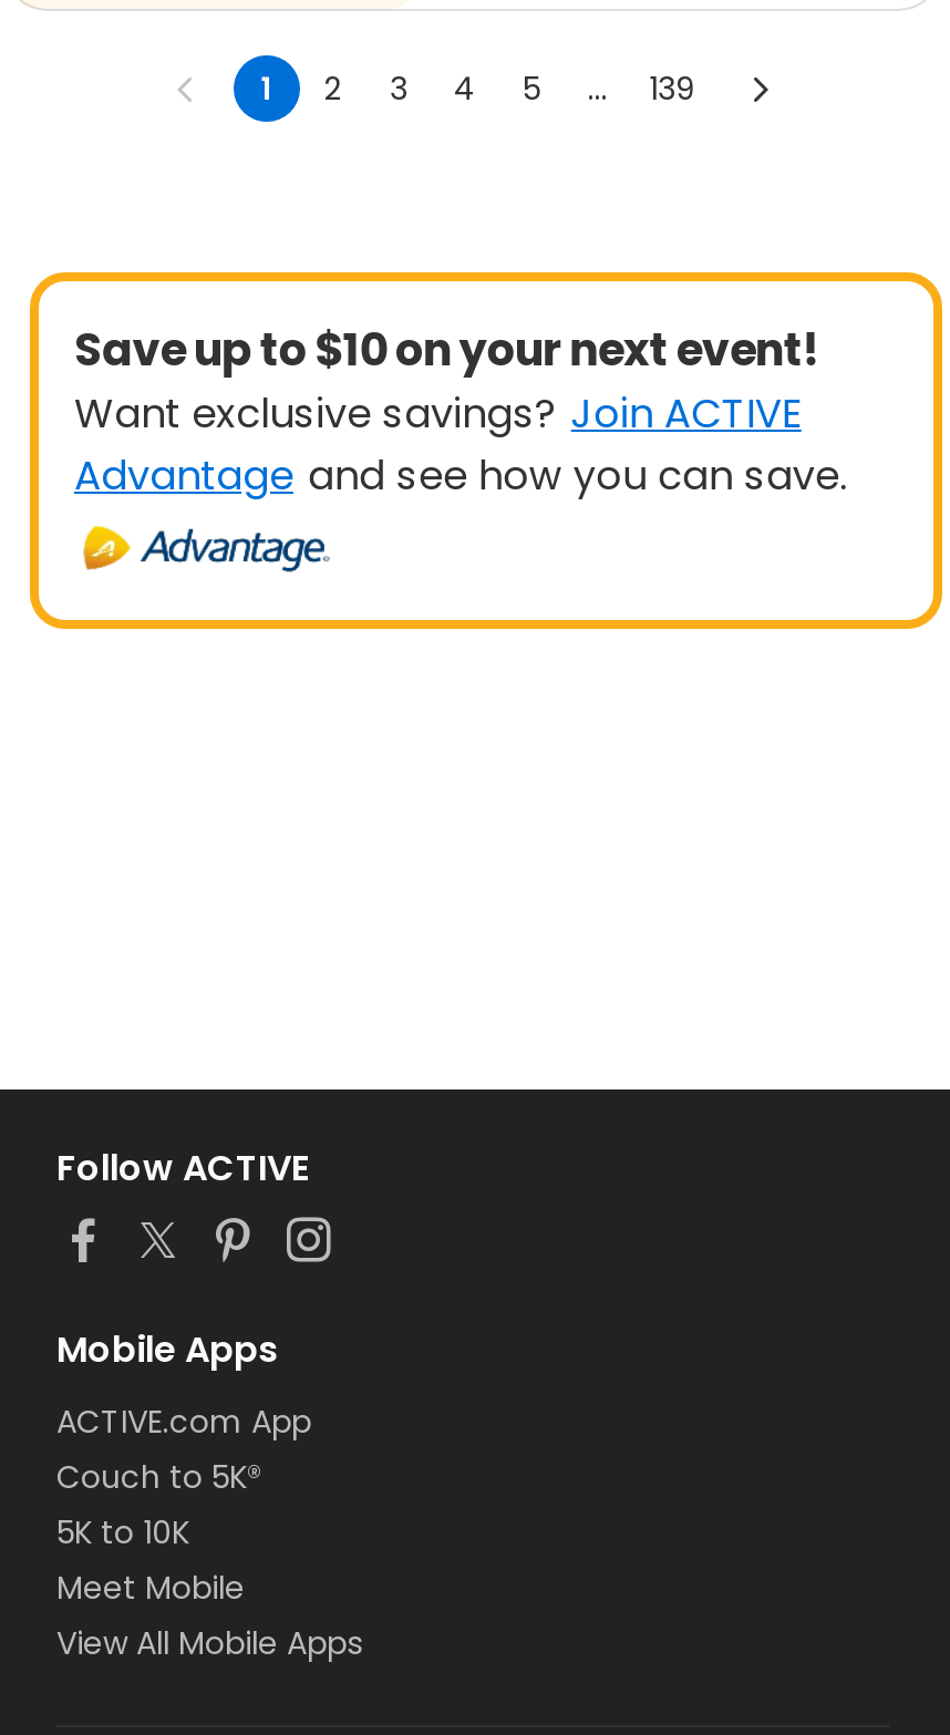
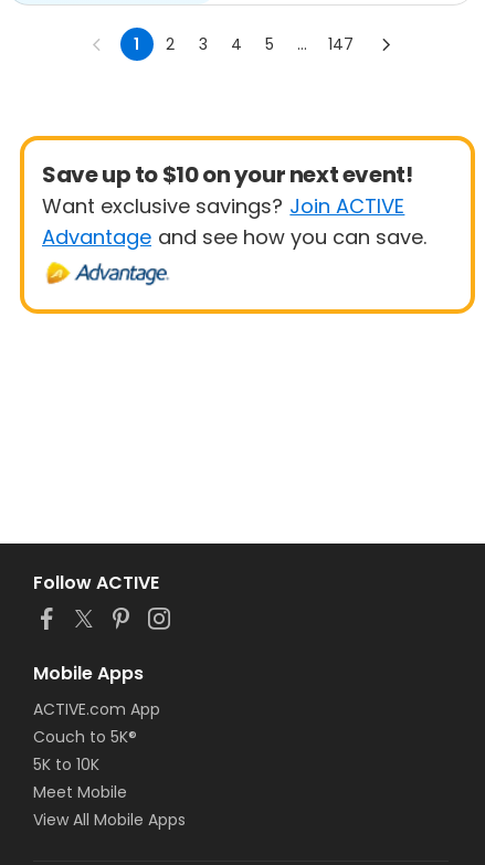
[649,66,695,111] 139 -> [328,33,353,55] 147

